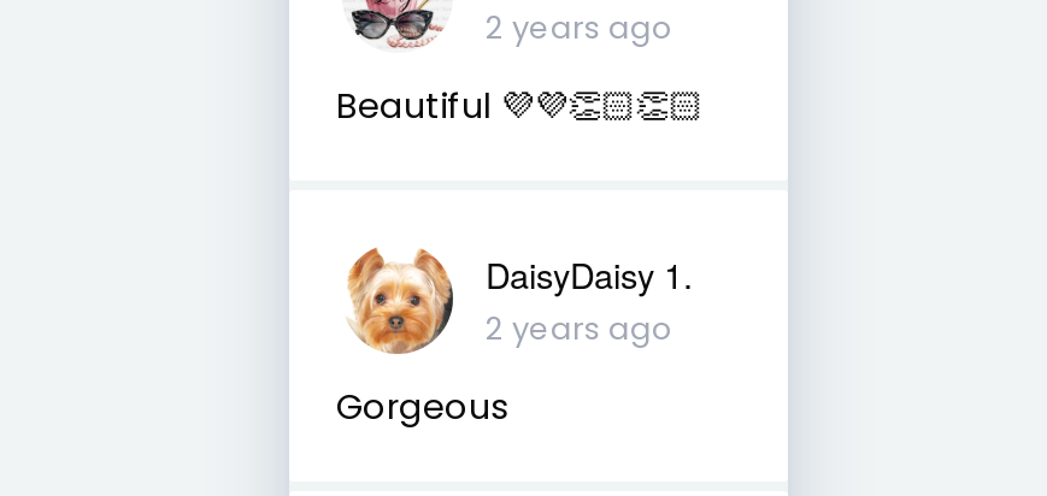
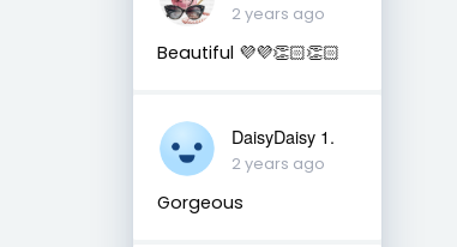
[342,246,455,356] [image] -> [158,121,215,176] [image]

